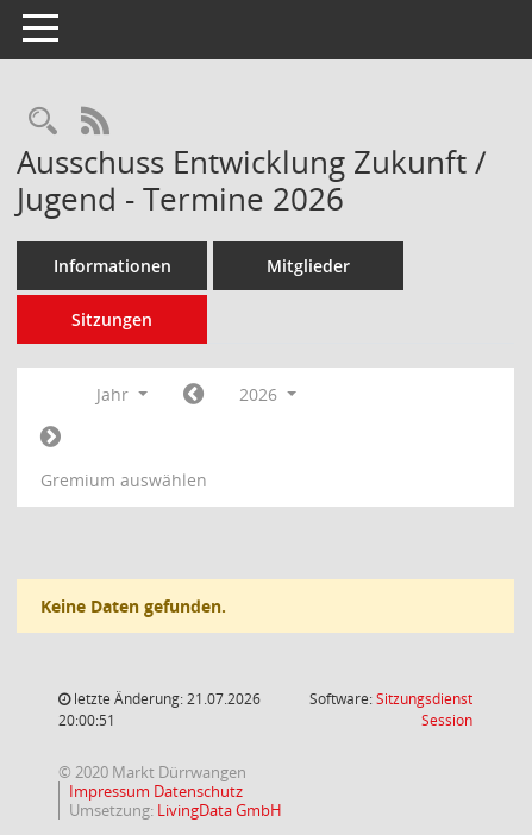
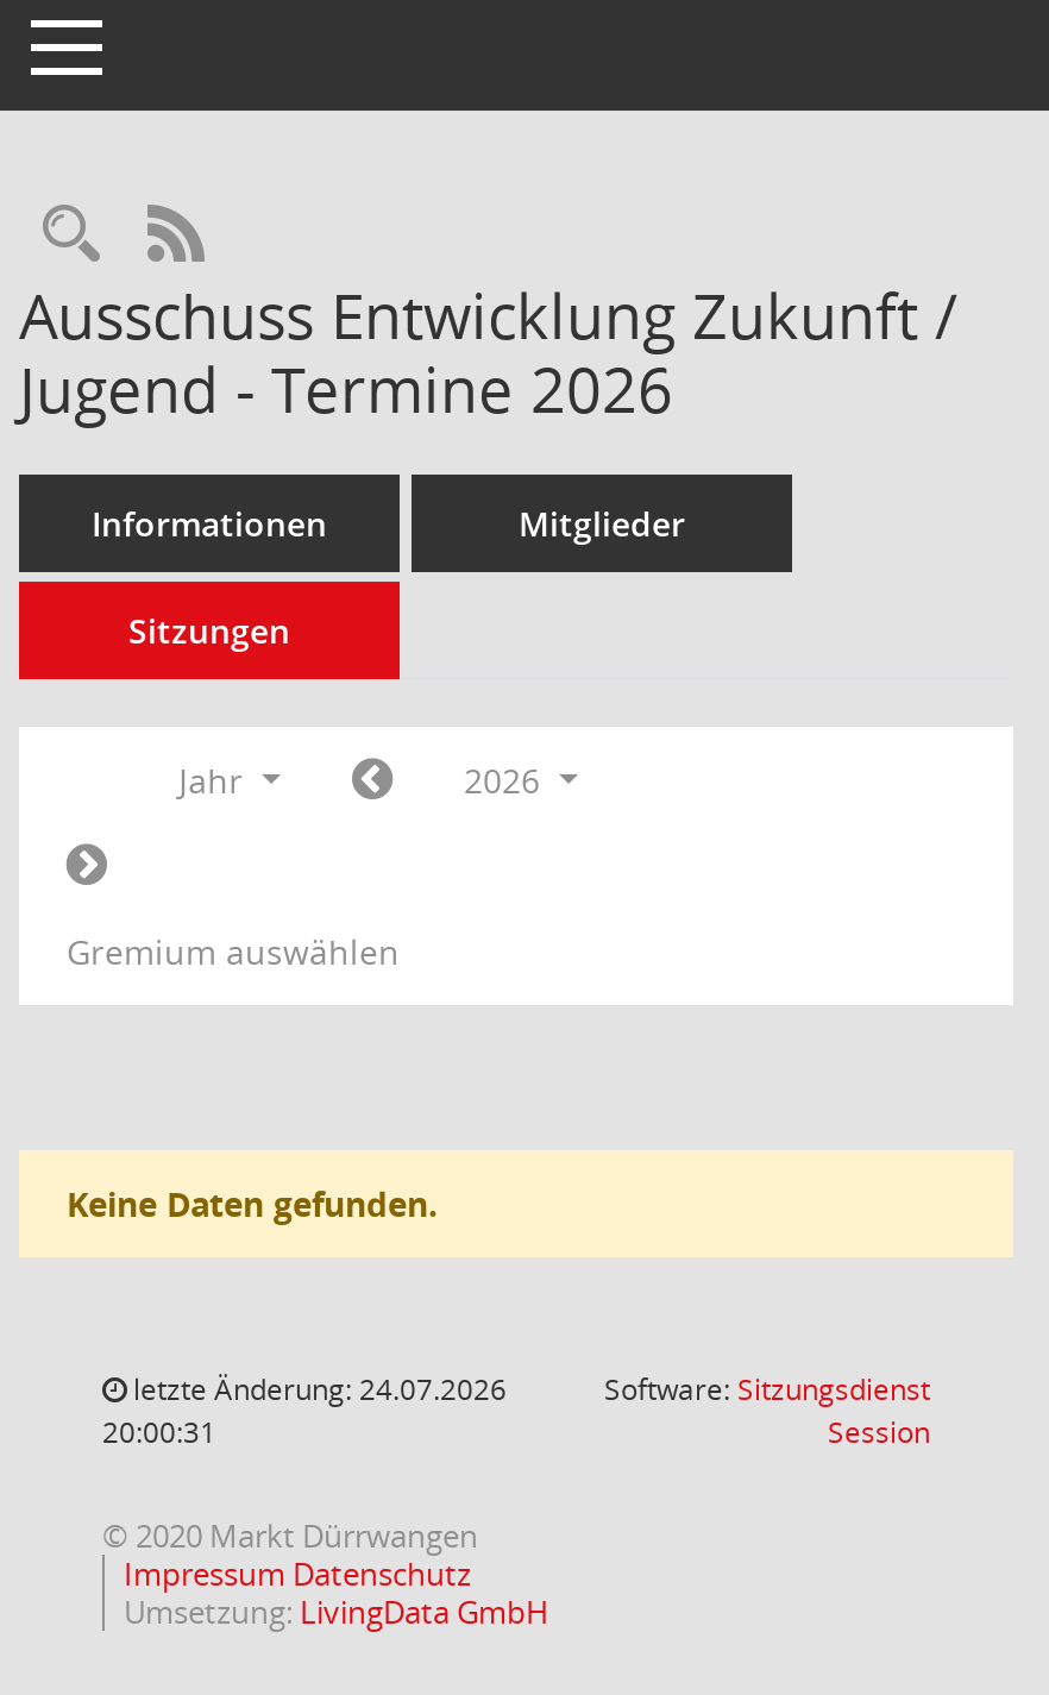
[70,689,261,709] letzte Änderung: 21.07.2026 -> [126,1369,507,1410] letzte Änderung: 24.07.2026
[58,710,115,730] 20:00:51 -> [102,1412,216,1452] 20:00:31

